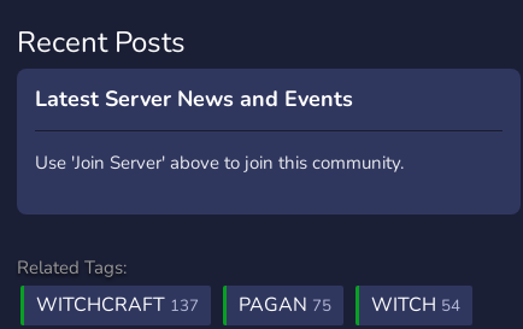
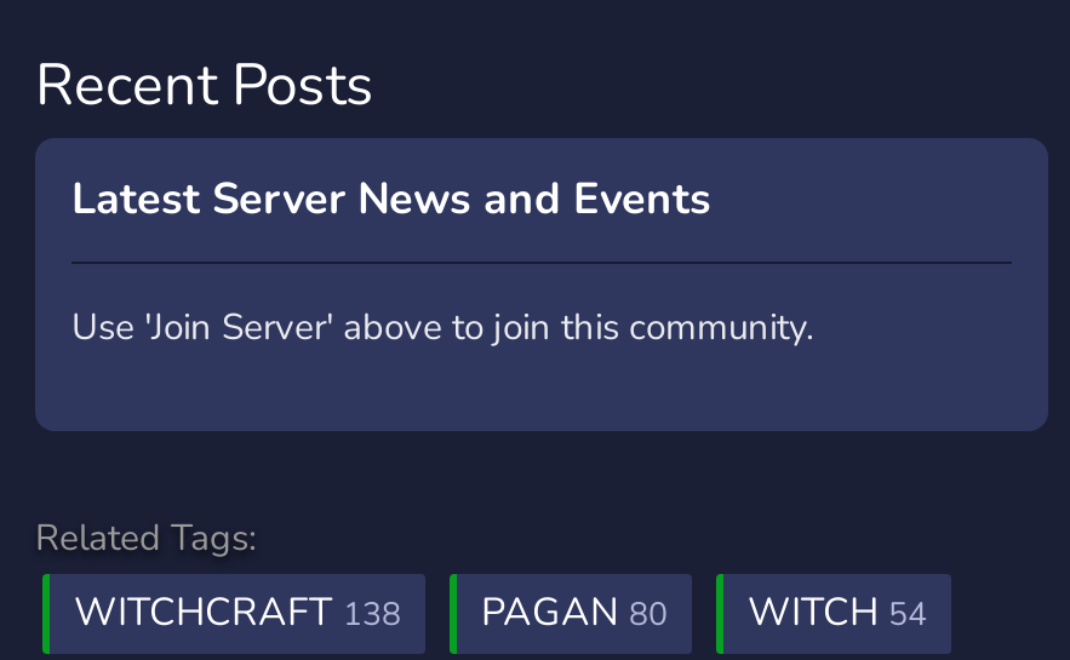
[36,292,199,318] WITCHCRAFT 137 -> [74,586,401,639] WITCHCRAFT 138
[239,292,331,318] PAGAN 75 -> [481,586,668,639] PAGAN 80

